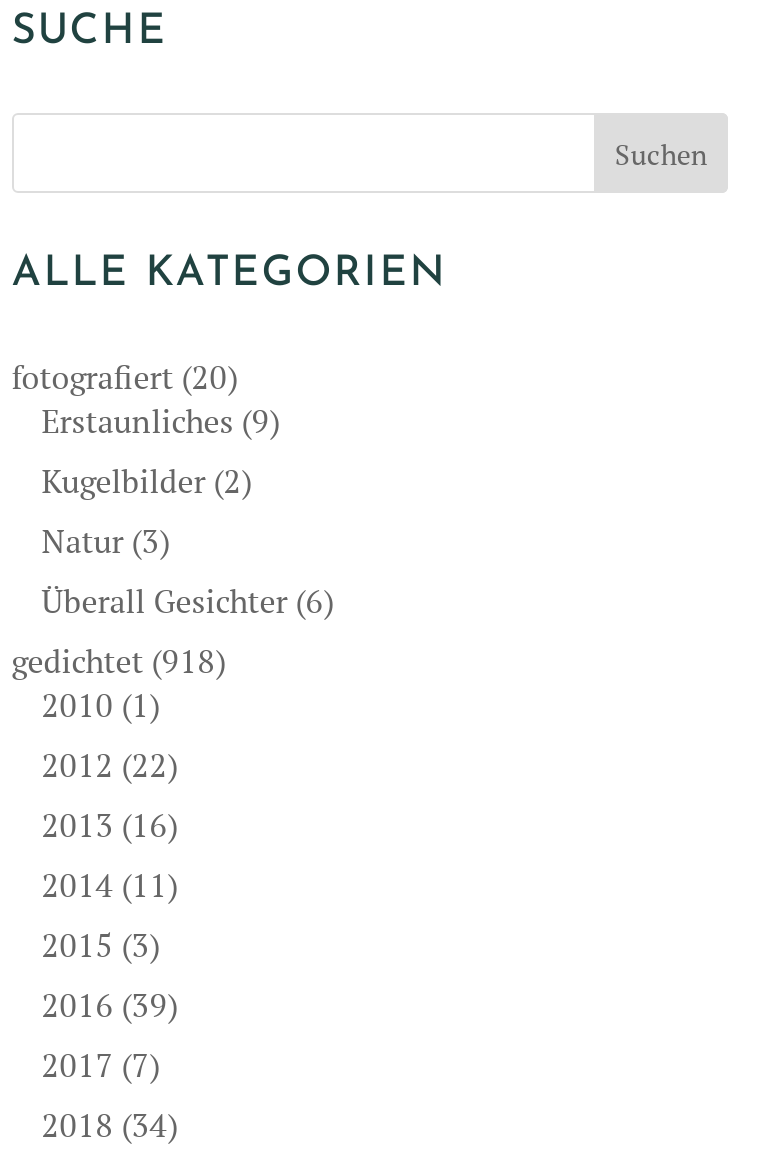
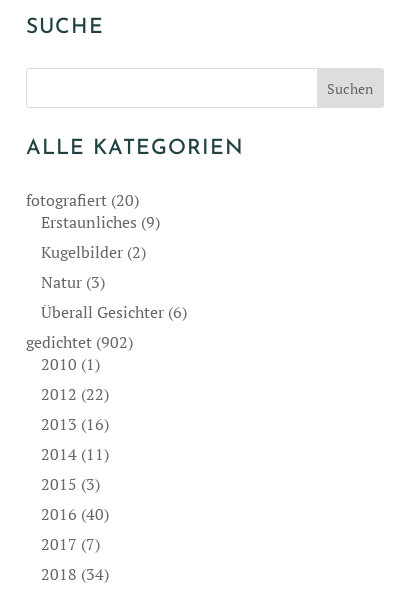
[12,639,226,683] gedichtet (918) -> [26,331,133,353] gedichtet (902)
[42,983,178,1027] 2016 (39) -> [41,503,109,525] 2016 (40)

